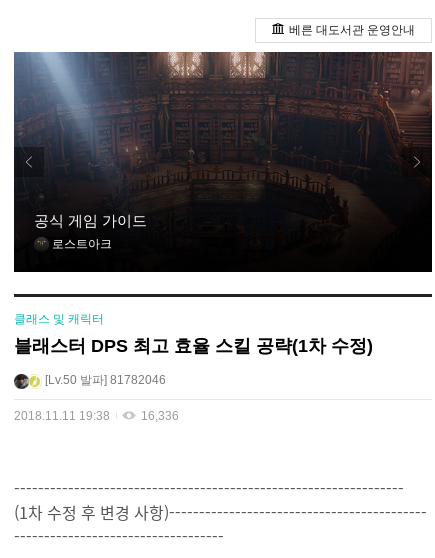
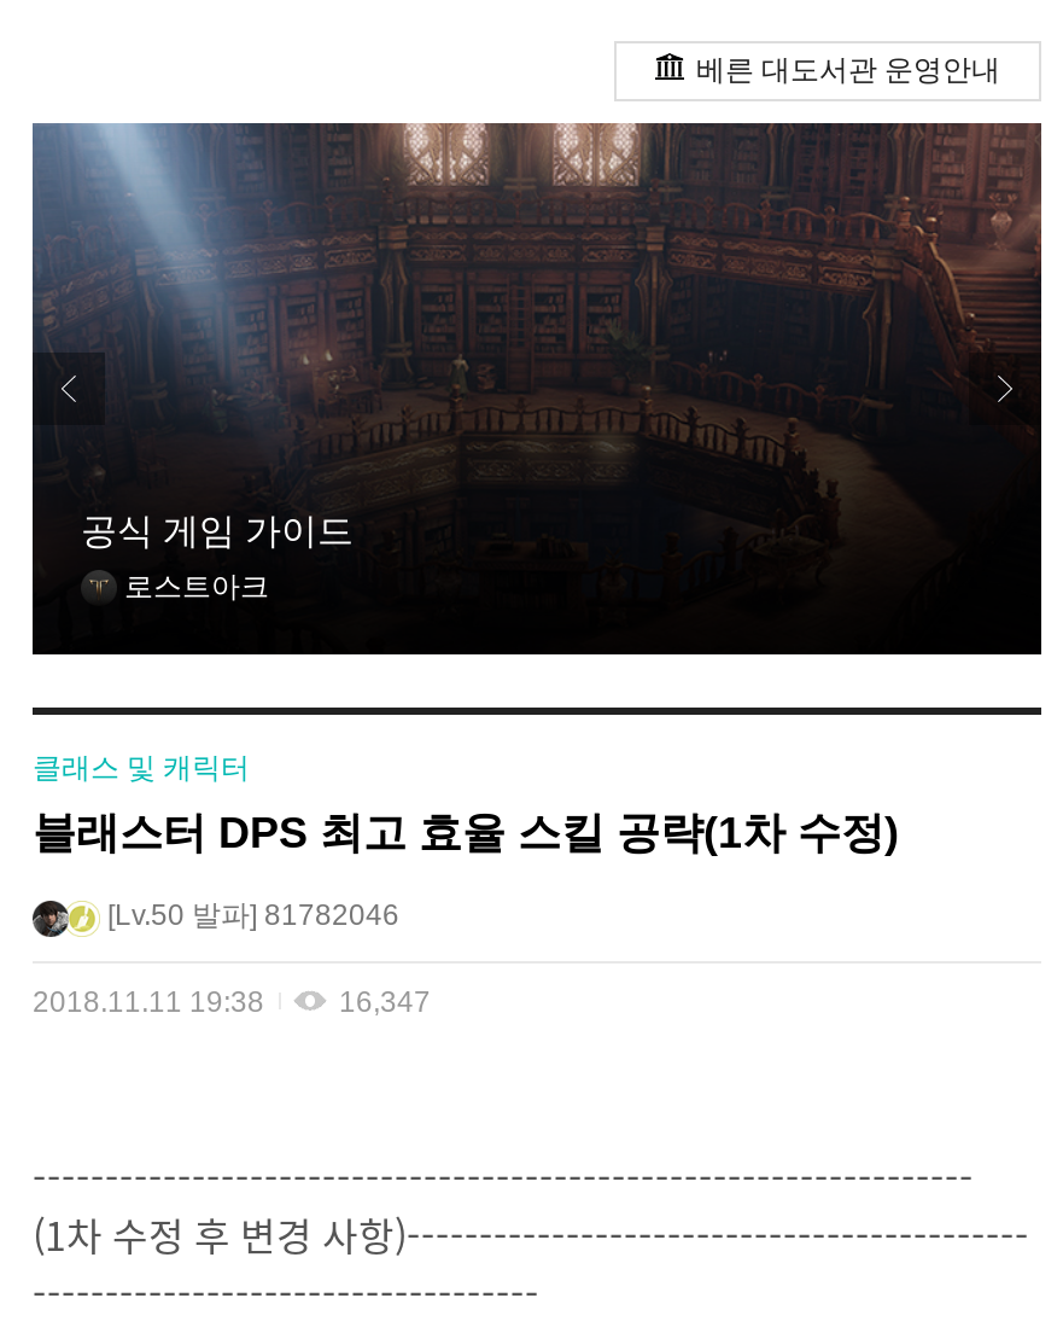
[141,409,179,423] 16,336 -> [339,986,431,1020] 16,347

